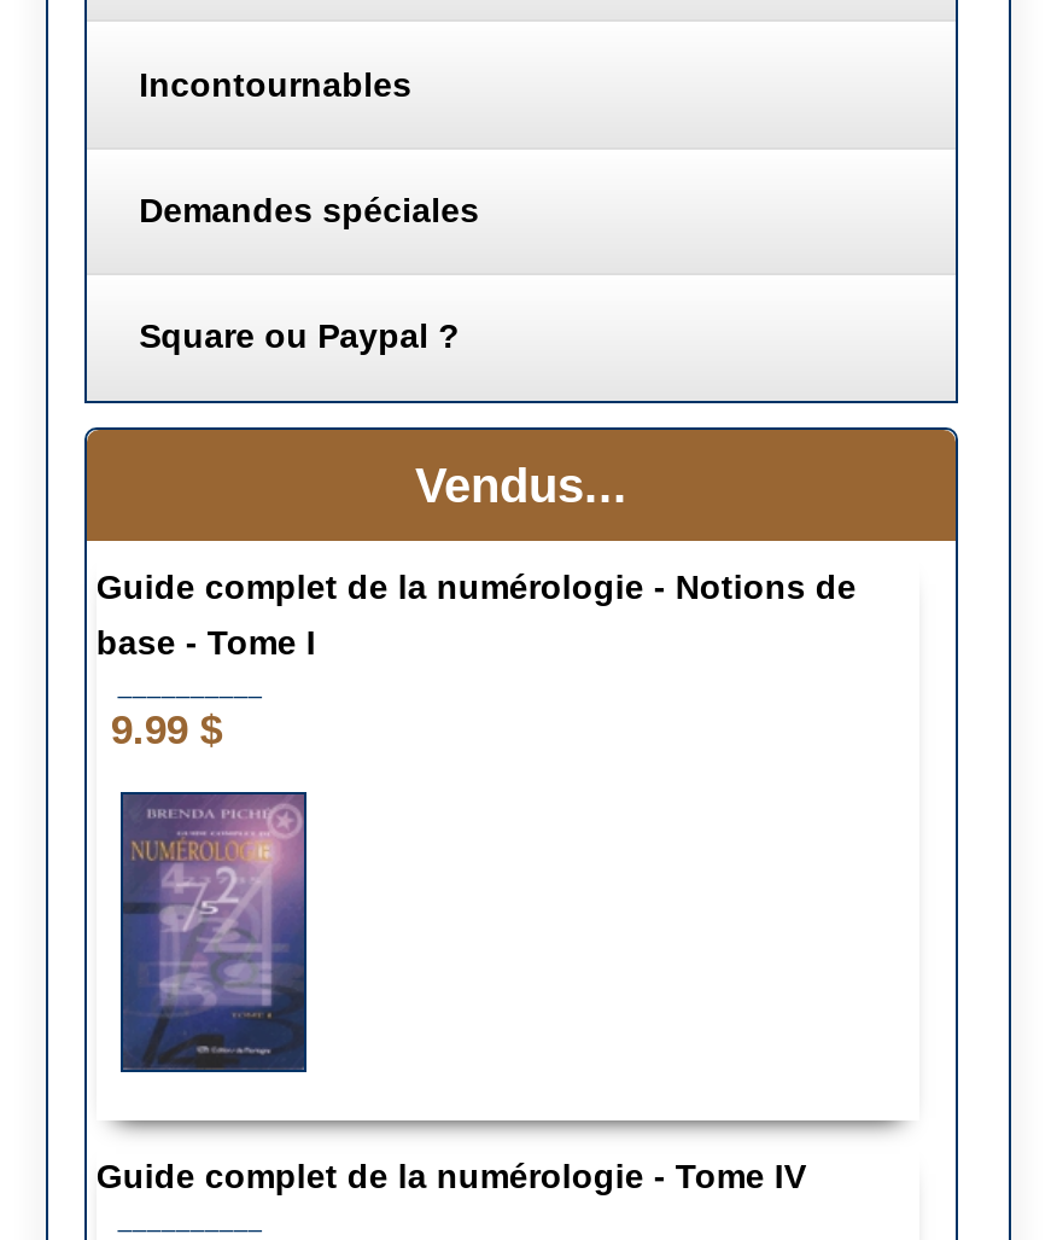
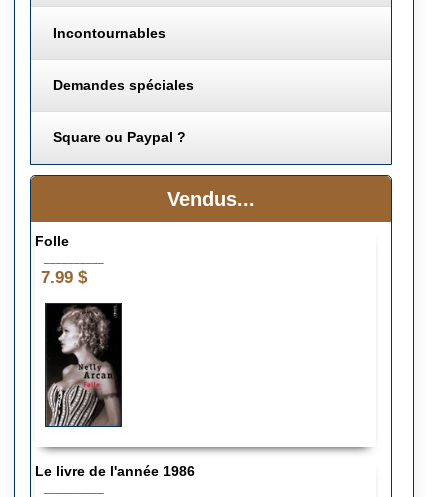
[96,568,856,662] Guide complet de la numérologie - Notions de | base - Tome I -> [35,233,69,249] Folle
[111,708,222,754] 9.99 $ -> [41,268,87,287] 7.99 $
[96,790,806,1195] [image] | Guide complet de la numérologie - Tome IV -> [35,304,195,479] [image] | Le livre de l'année 1986

